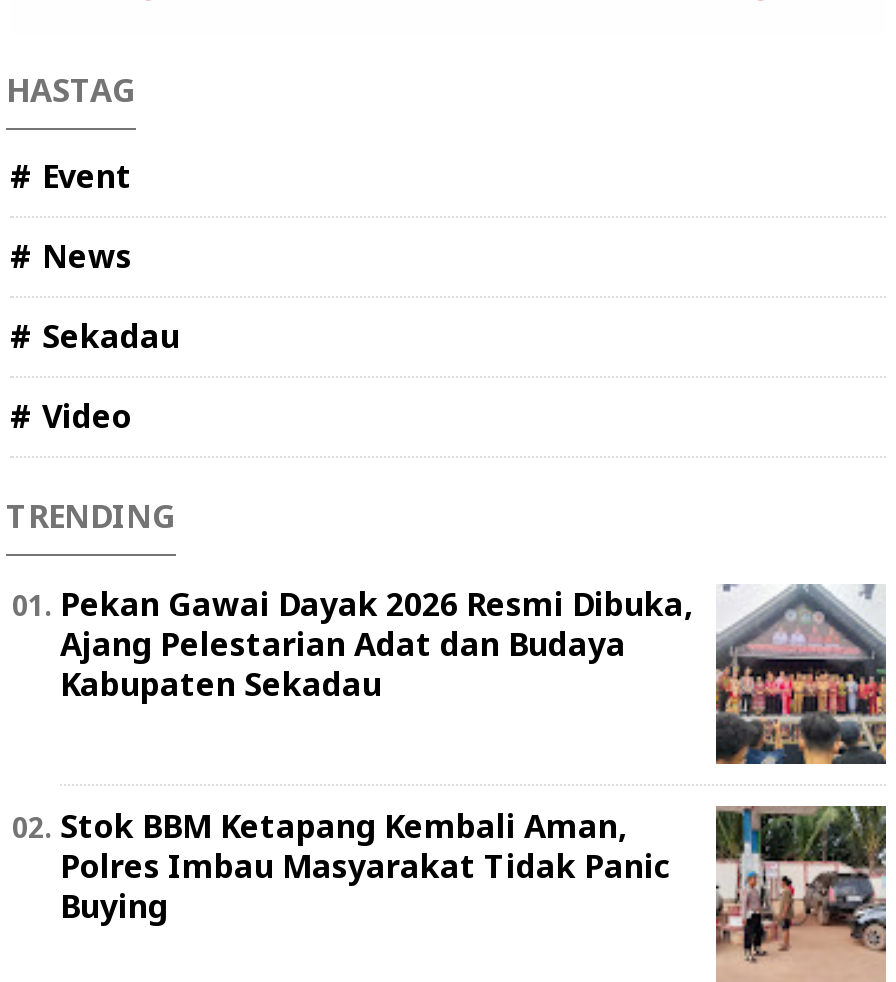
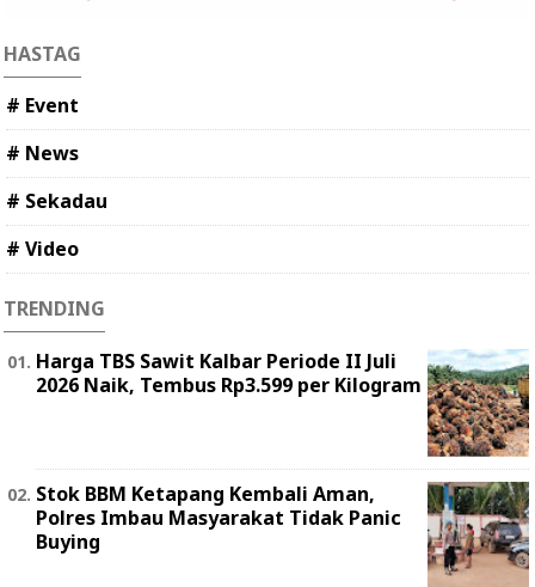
[60,582,888,766] [image] | Pekan Gawai Dayak 2026 Resmi Dibuka, | Ajang Pelestarian Adat dan Budaya | Kabupaten Sekadau -> [36,348,530,458] [image] | Harga TBS Sawit Kalbar Periode II Juli | 2026 Naik, Tembus Rp3.599 per Kilogram

